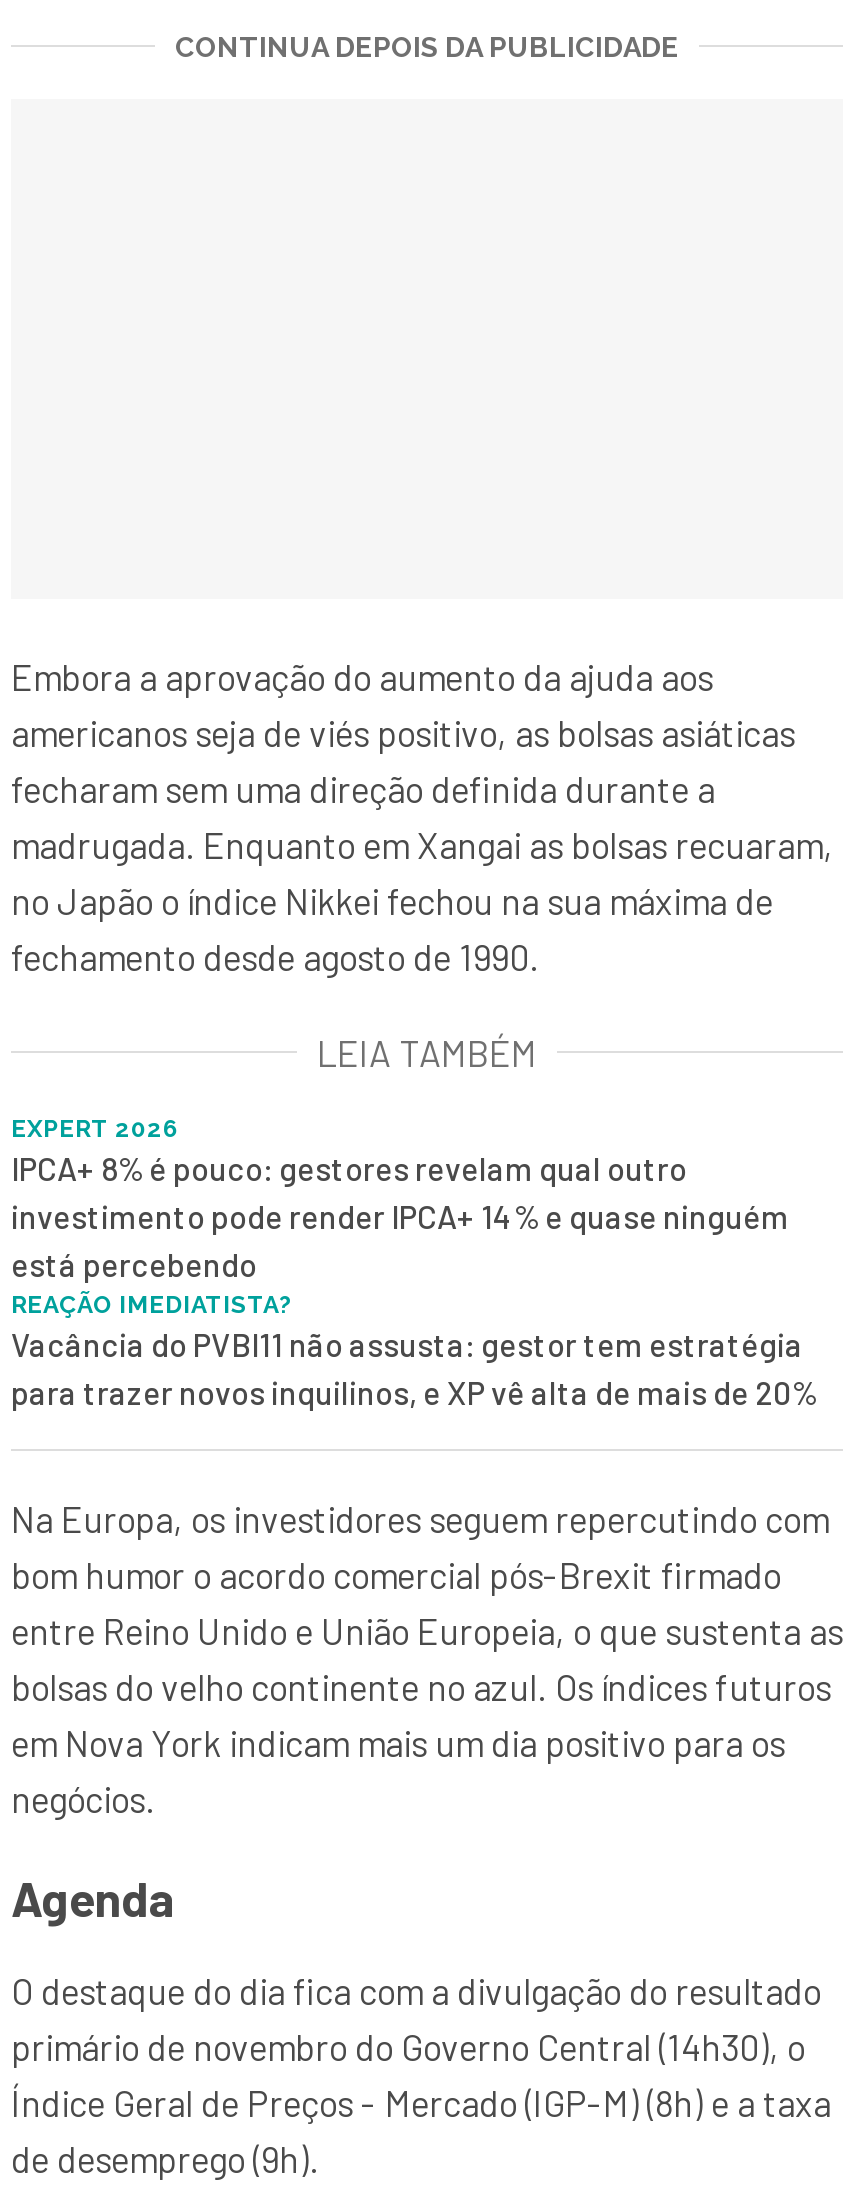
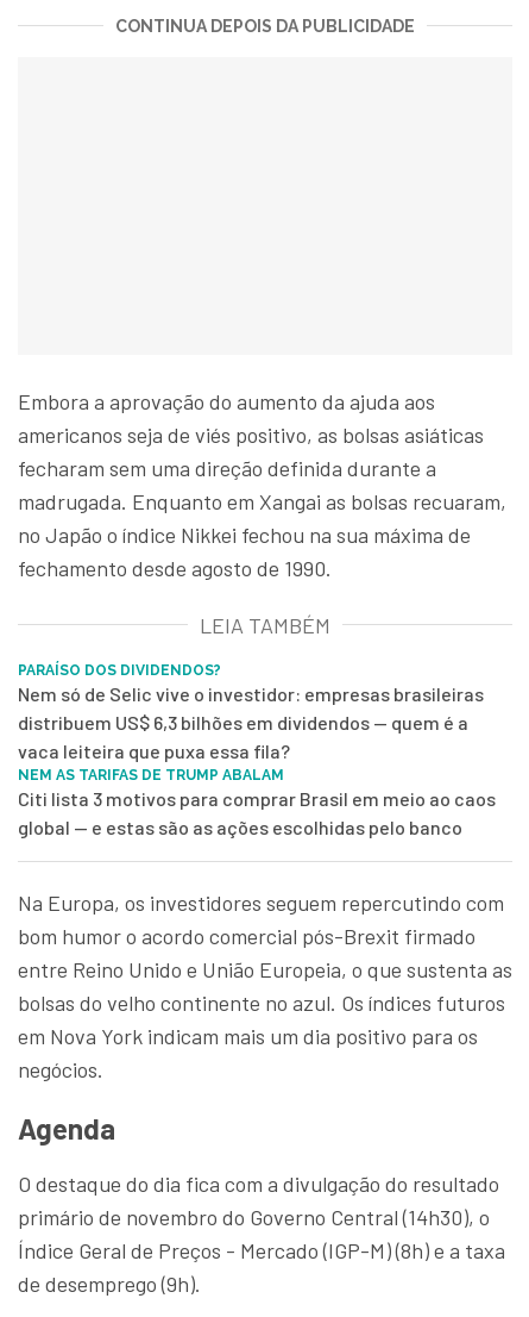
[11,1115,817,1411] EXPERT 2026 | IPCA+ 8% é pouco: gestores revelam qual outro | investimento pode render IPCA+ 14% e quase ninguém | está percebendo | REAÇÃO IMEDIATISTA? | Vacância do PVBI11 não assusta: gestor tem estratégia | para trazer novos inquilinos, e XP vê alta de mais de 20% -> [18,662,496,838] PARAÍSO DOS DIVIDENDOS? | Nem só de Selic vive o investidor: empresas brasileiras | distribuem US$ 6,3 bilhões em dividendos — quem é a | vaca leiteira que puxa essa fila? | NEM AS TARIFAS DE TRUMP ABALAM | Citi lista 3 motivos para comprar Brasil em meio ao caos | global — e estas são as ações escolhidas pelo banco

